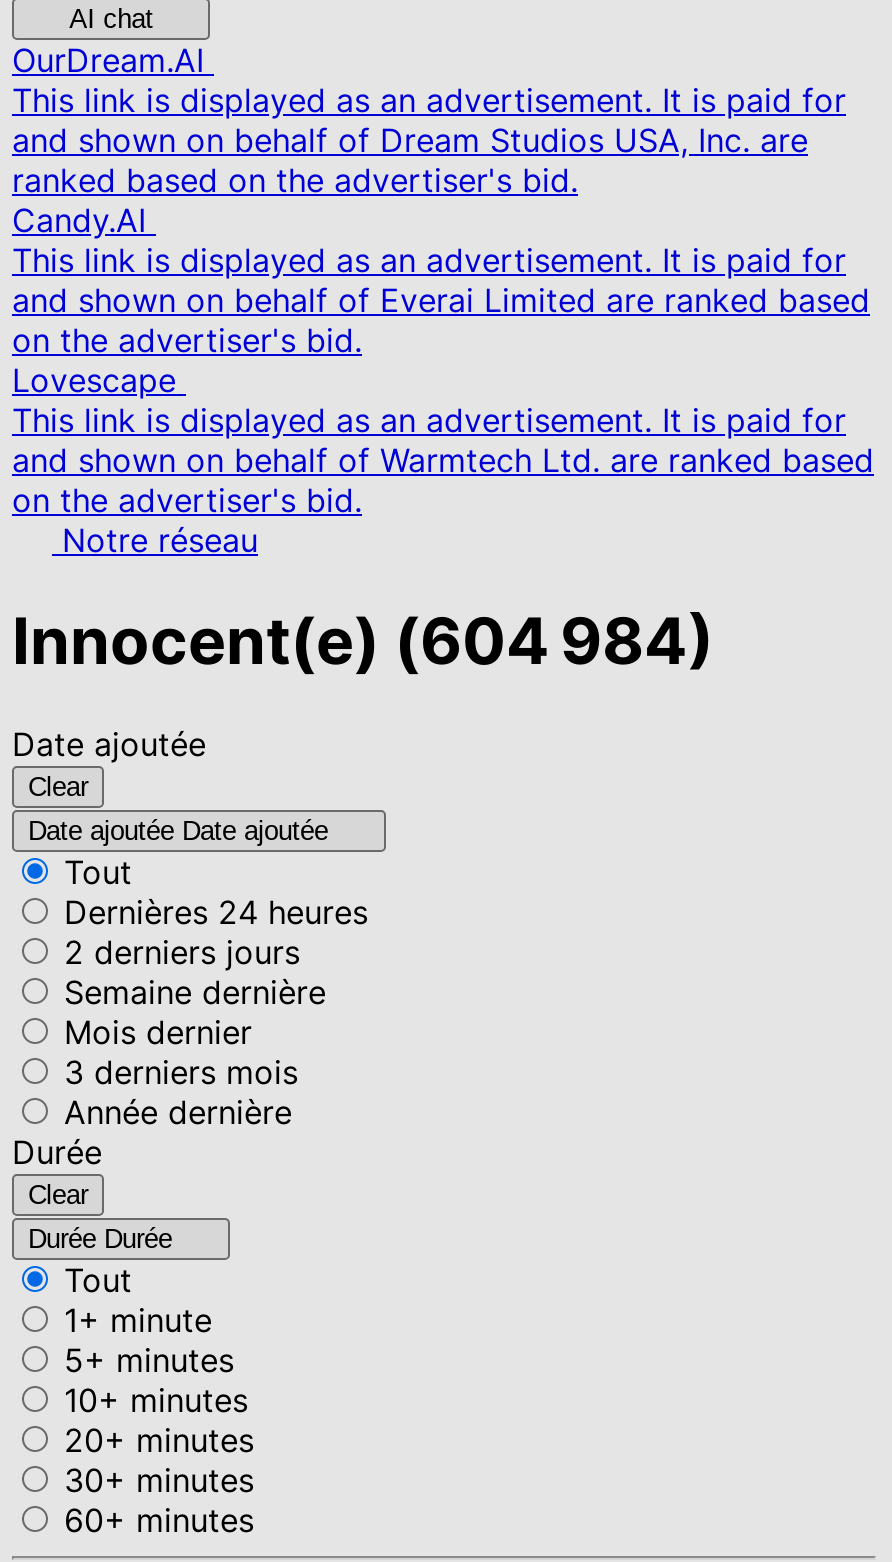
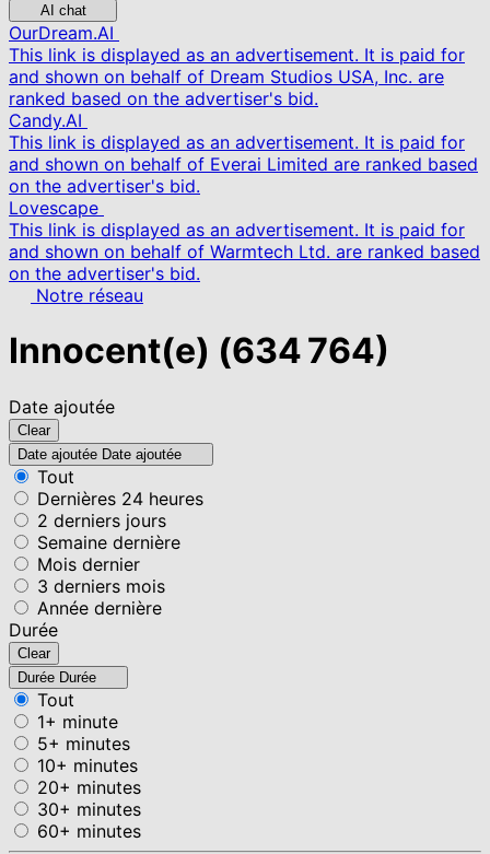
[12,603,714,681] Innocent(e) (604 984) -> [9,330,389,372] Innocent(e) (634 764)

